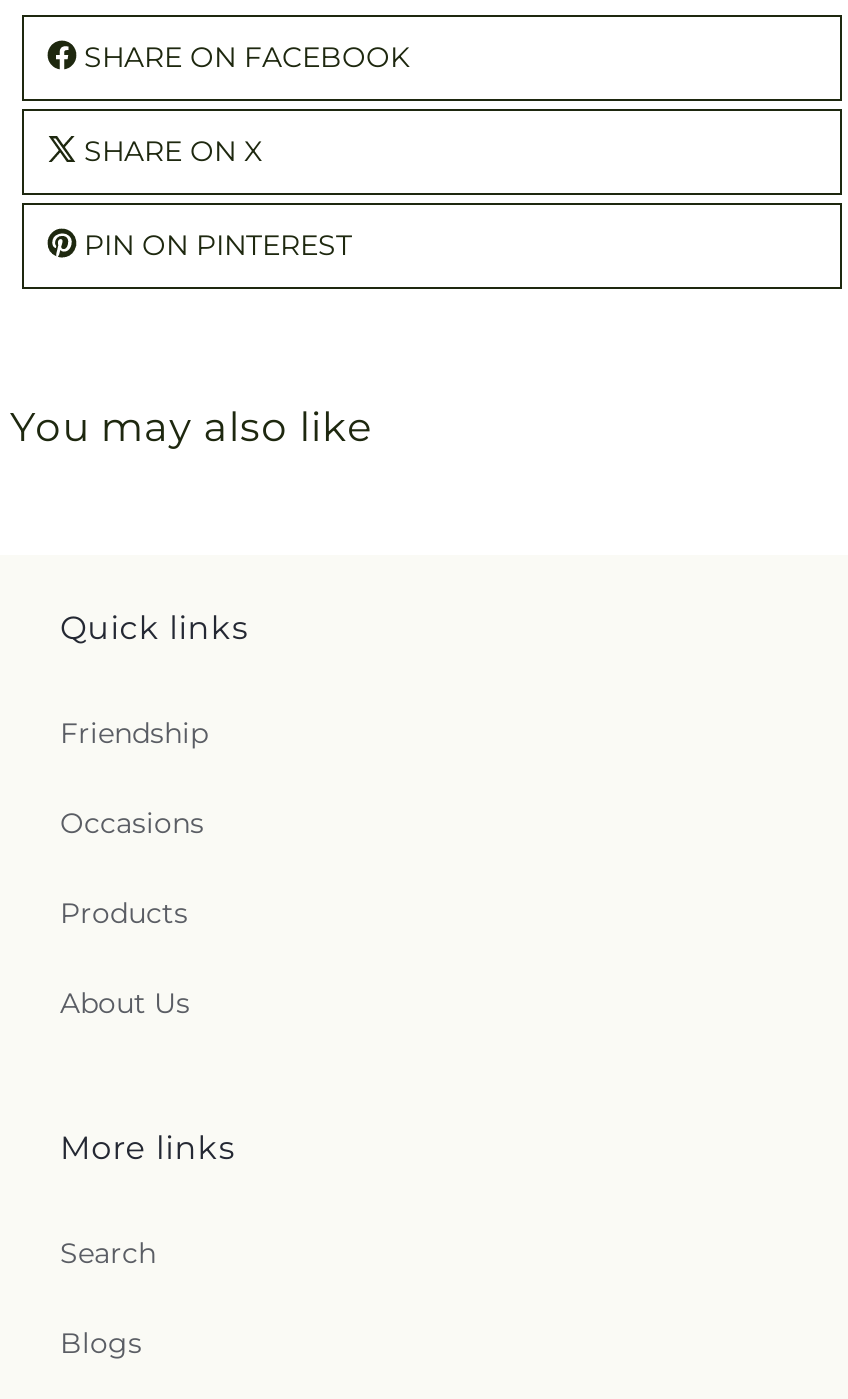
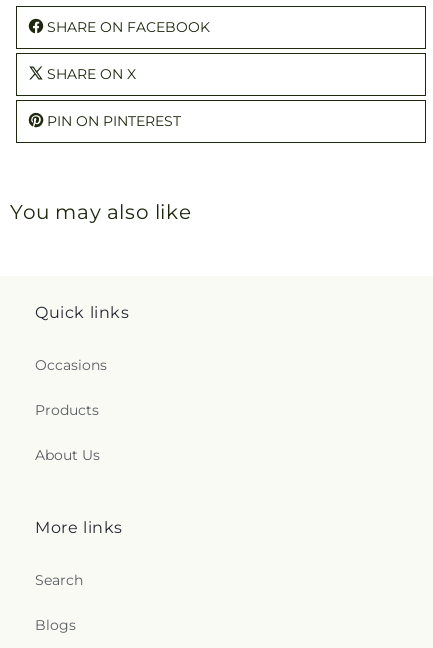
[60,715,208,751] Friendship -> none

